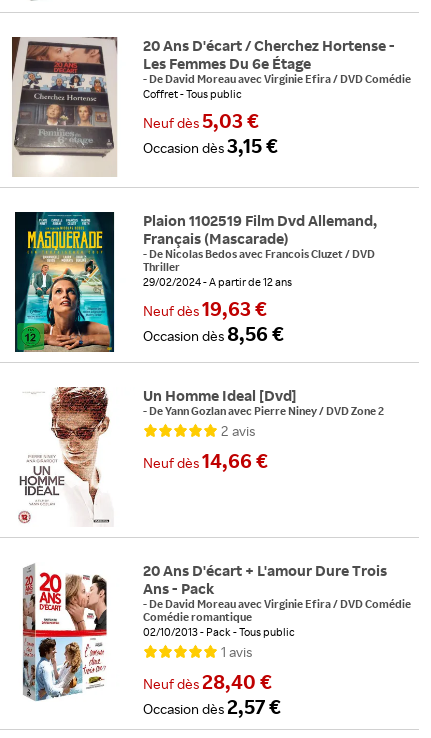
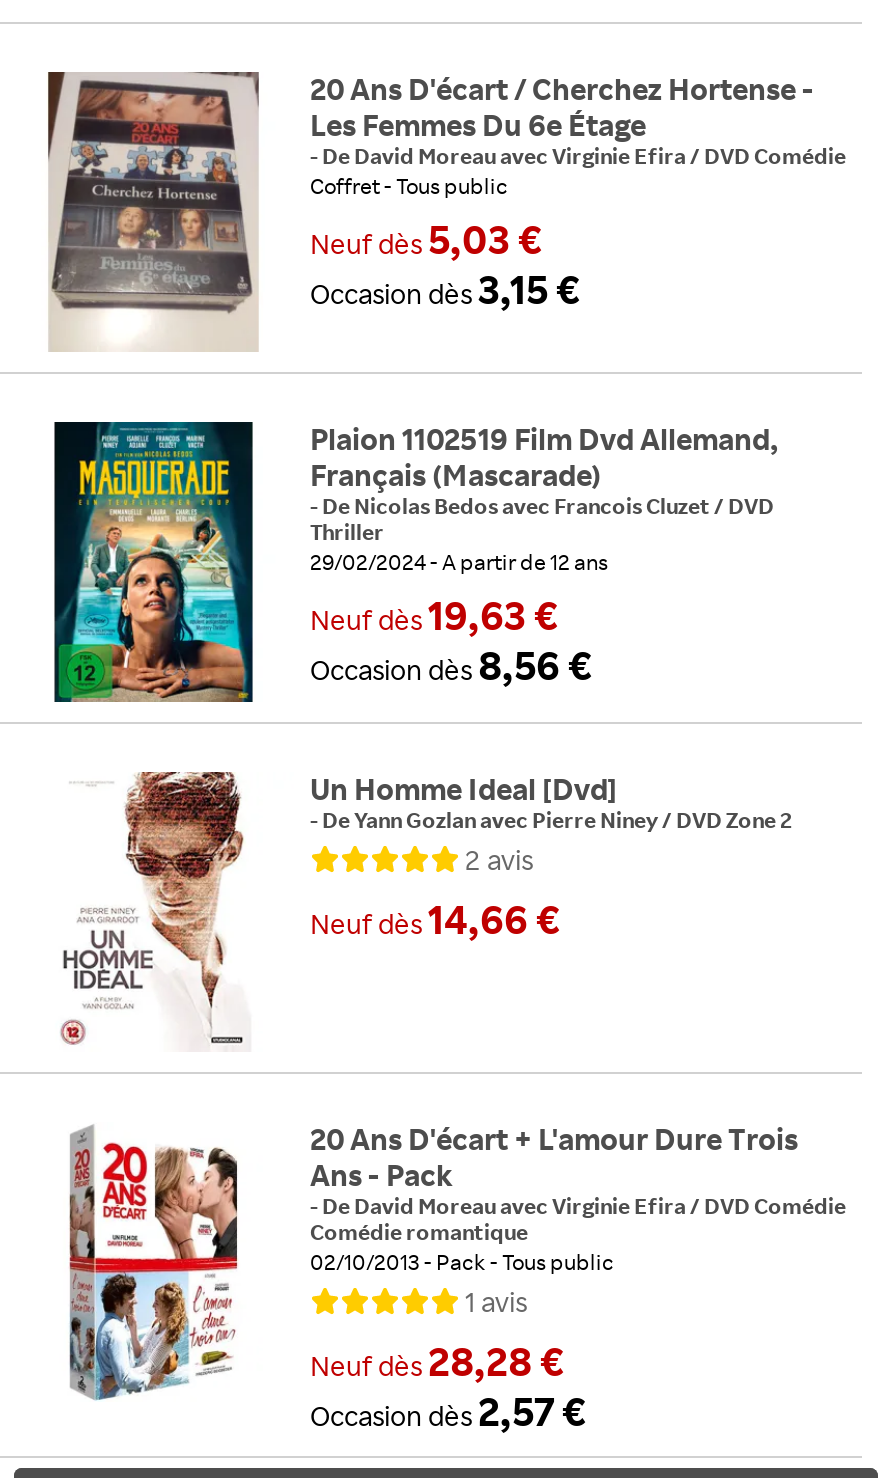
[143,669,272,694] Neufdès28,40 € -> [310,1336,564,1386] Neufdès28,28 €

